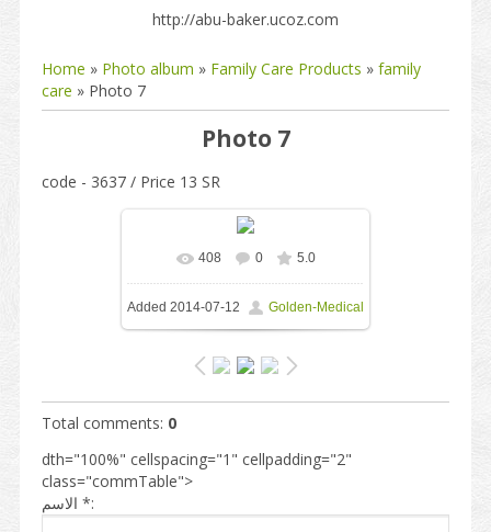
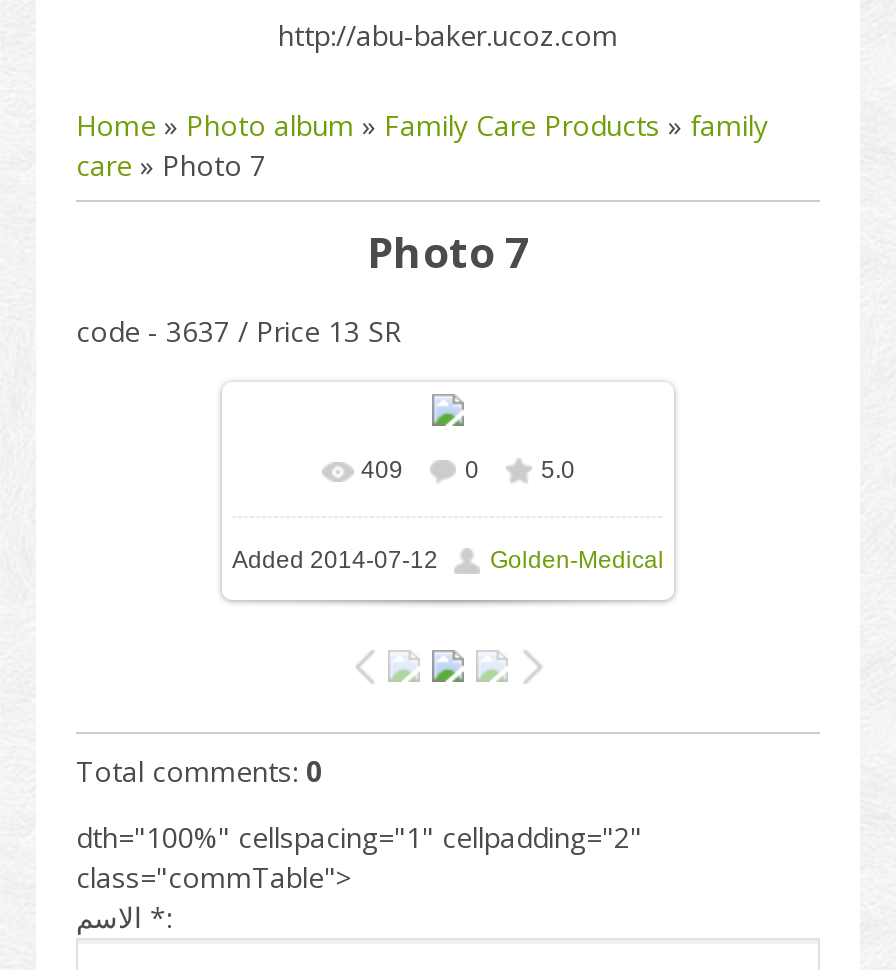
[198,250,221,265] 408 -> [361,456,403,484] 409

